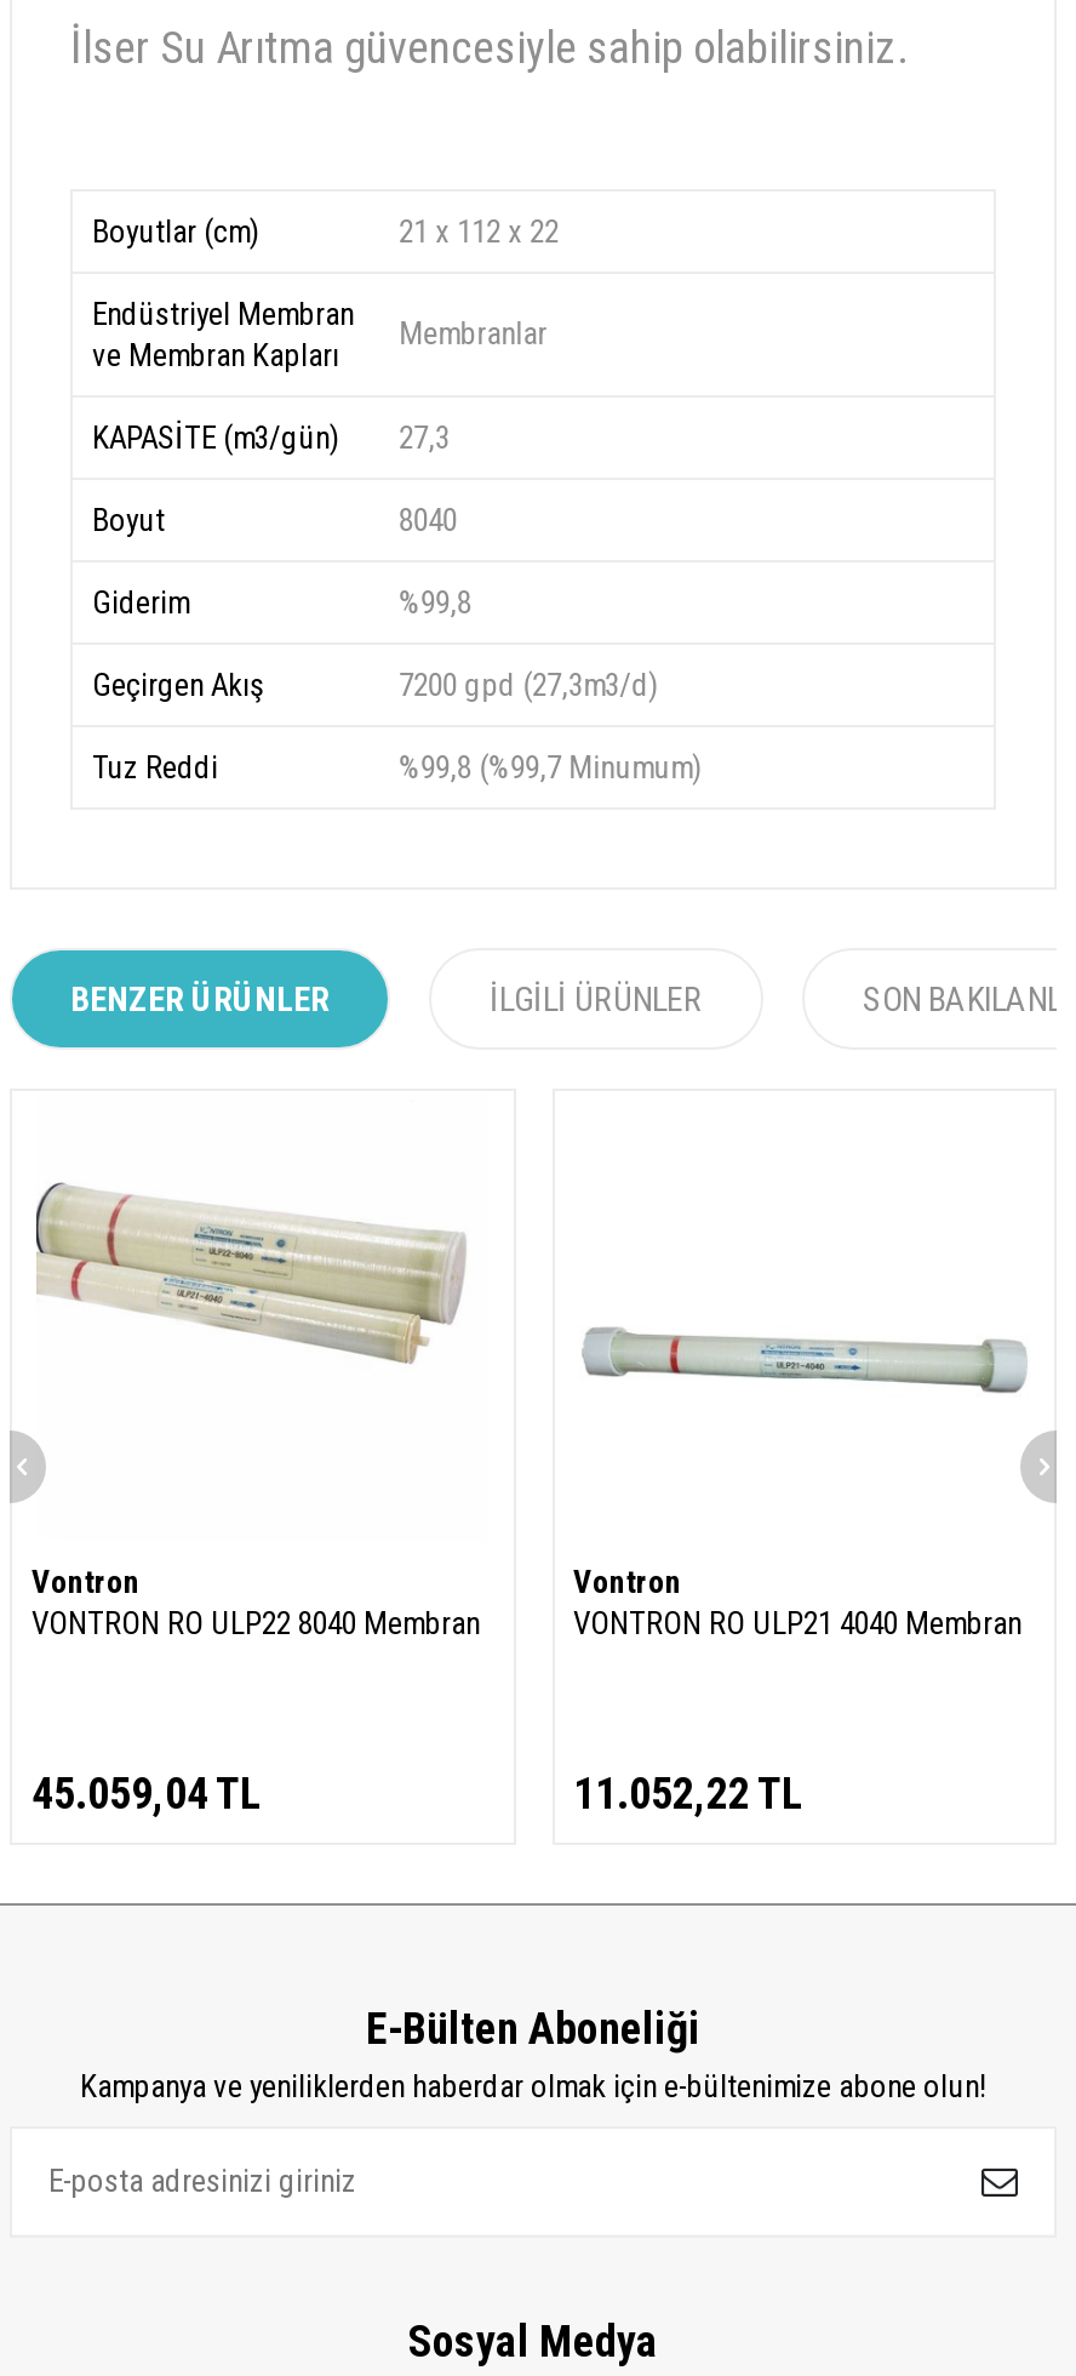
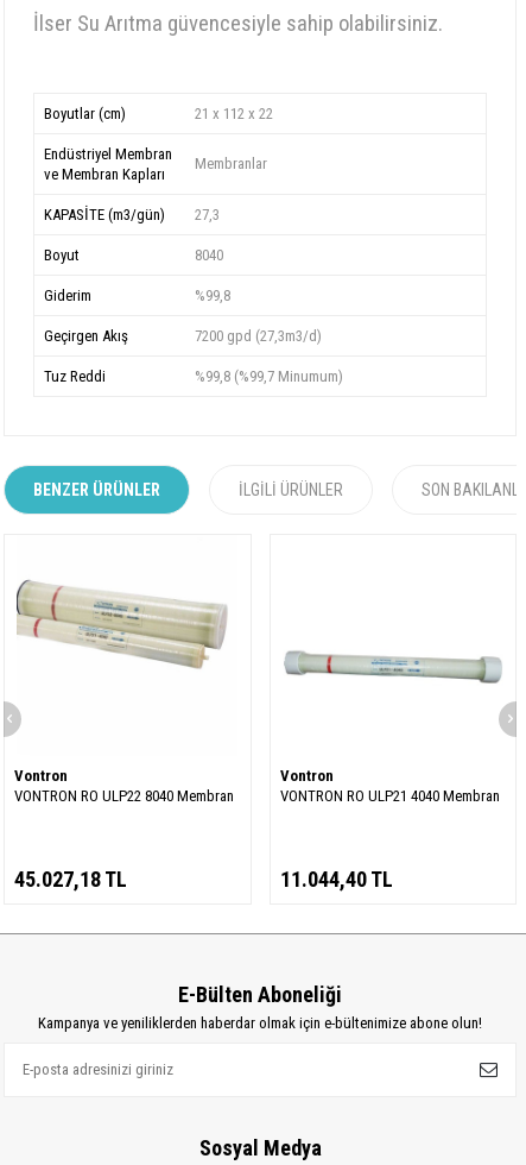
[32,1766,262,1817] 45.059,04 TL -> [14,866,127,891] 45.027,18 TL
[573,1766,803,1817] 11.052,22 TL -> [280,866,392,891] 11.044,40 TL

